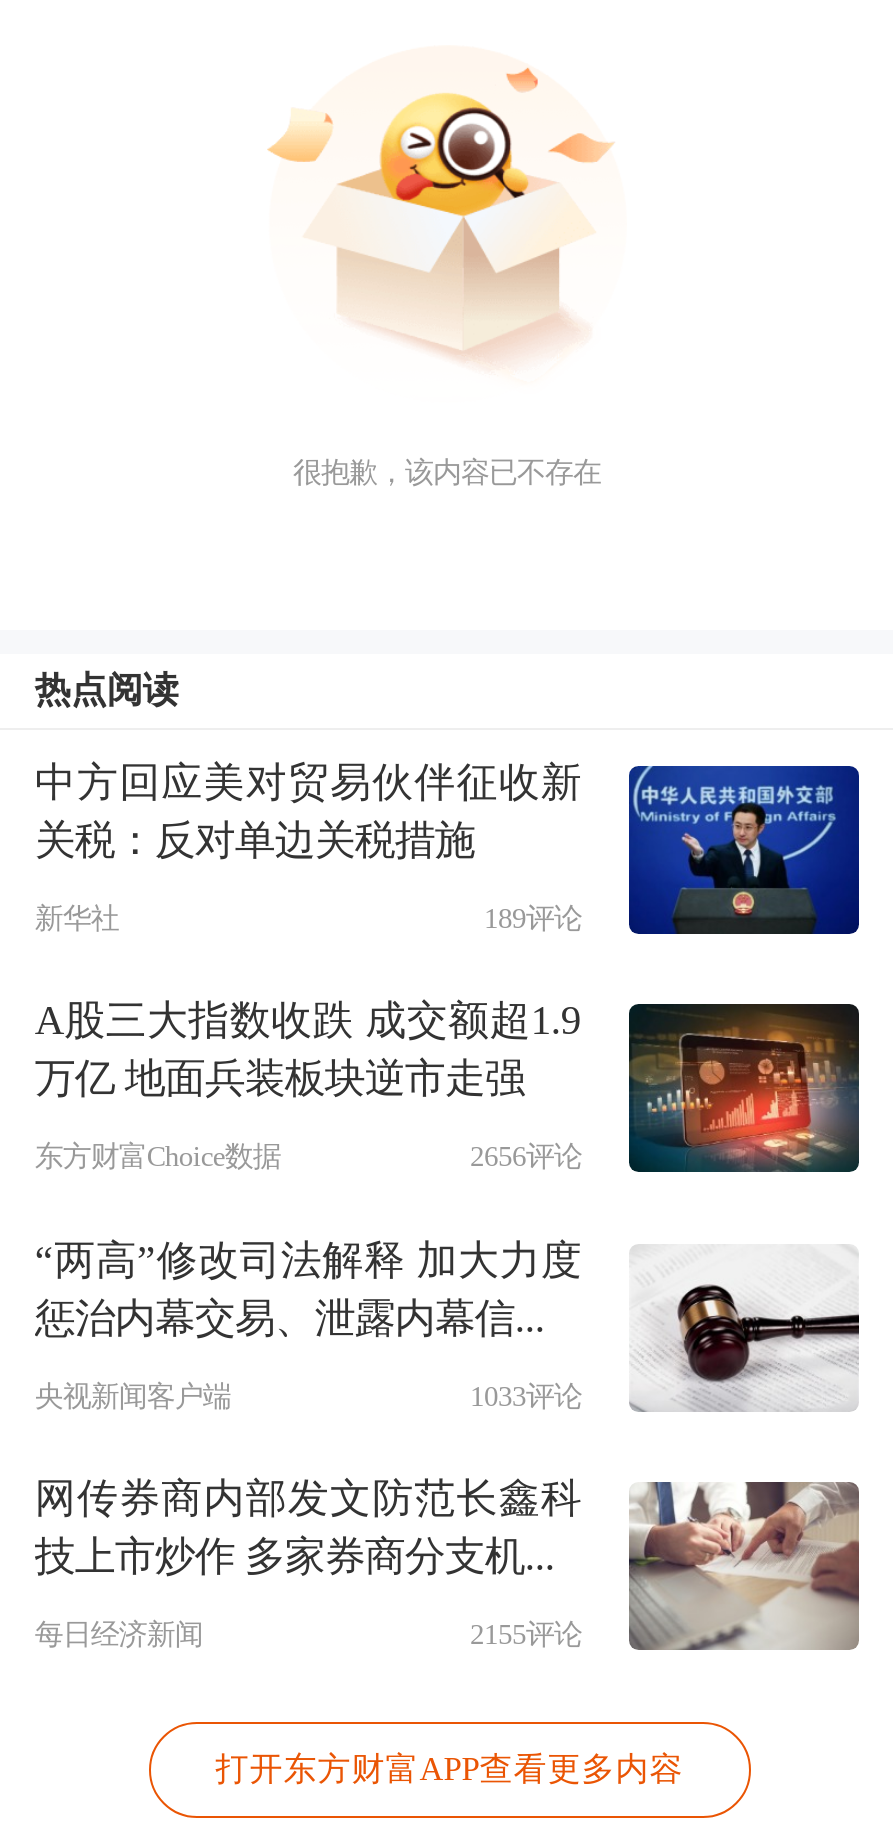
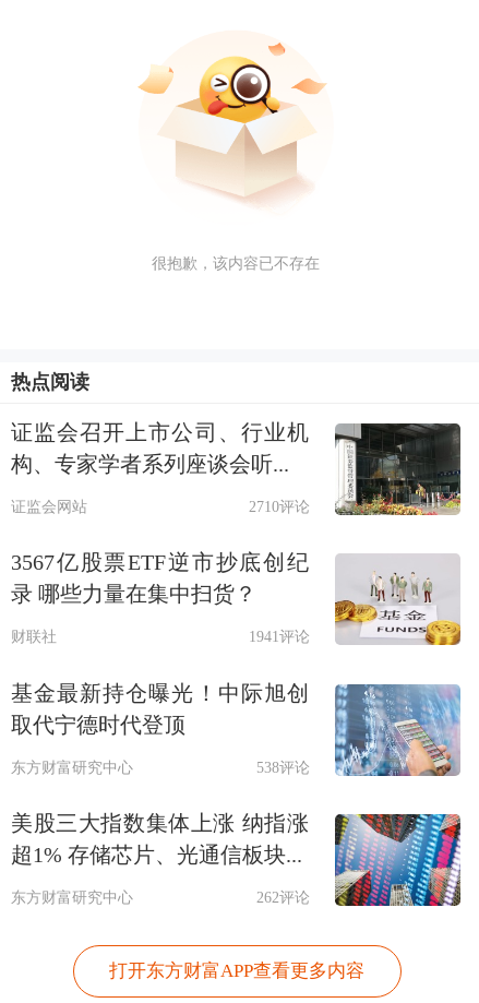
[35,760,581,862] 中方回应美对贸易伙伴征收新 | 关税：反对单边关税措施 -> [11,420,309,476] 证监会召开上市公司、行业机 | 构、专家学者系列座谈会听...
[35,764,861,936] [image] | 新华社 | 189评论 -> [11,422,462,516] [image] | 证监会网站 | 2710评论
[35,999,581,1101] A股三大指数收跌 成交额超1.9 | 万亿 地面兵装板块逆市走强 -> [11,551,309,606] 3567亿股票ETF逆市抄底创纪 | 录 哪些力量在集中扫货？
[35,1002,861,1174] [image] | 东方财富Choice数据 | 2656评论 -> [11,553,462,646] [image] | 财联社 | 1941评论
[35,1238,581,1340] “两高”修改司法解释 加大力度 | 惩治内幕交易、泄露内幕信... -> [11,681,309,737] 基金最新持仓曝光！中际旭创 | 取代宁德时代登顶
[35,1244,861,1412] [image] | 央视新闻客户端 | 1033评论 -> [11,683,462,777] [image] | 东方财富研究中心 | 538评论
[35,1477,581,1579] 网传券商内部发文防范长鑫科 | 技上市炒作 多家券商分支机... -> [11,811,309,867] 美股三大指数集体上涨 纳指涨 | 超1% 存储芯片、光通信板块...
[35,1482,861,1650] [image] | 每日经济新闻 | 2155评论 -> [11,813,460,907] [image] | 东方财富研究中心 | 262评论

